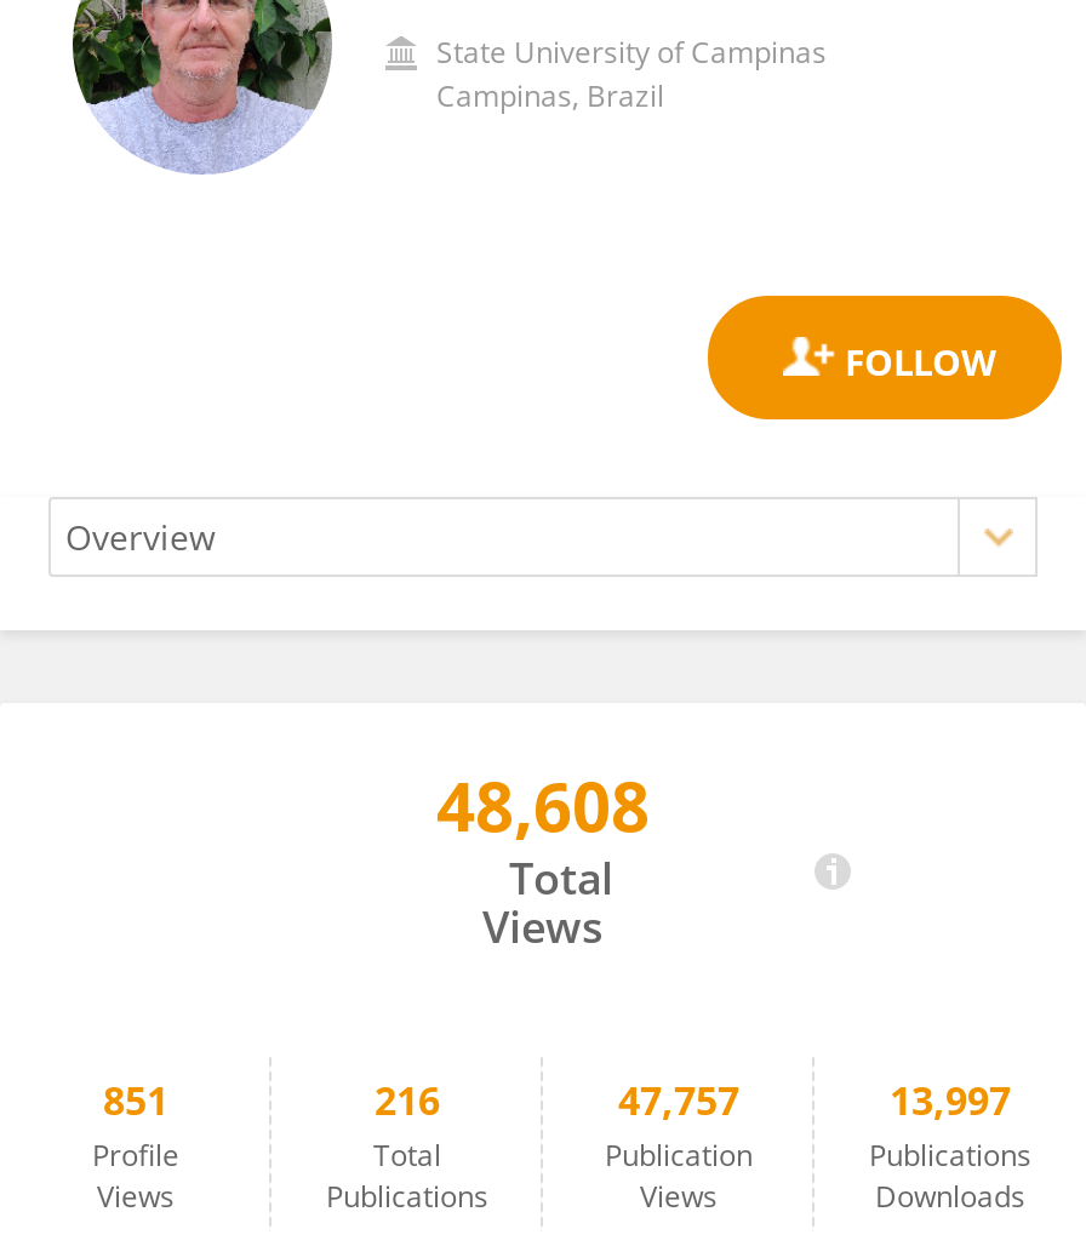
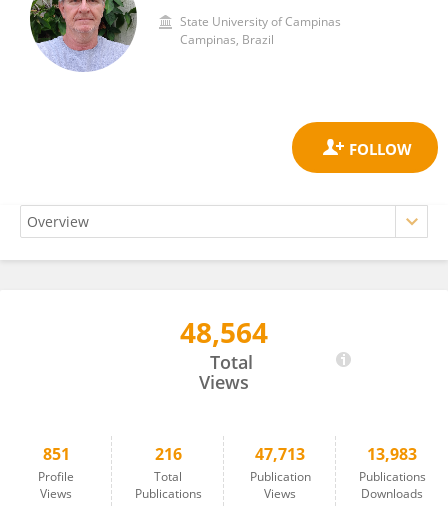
[436,759,650,851] 48,608 -> [180,313,268,351] 48,564
[618,1074,739,1127] 47,757 -> [255,443,305,465] 47,713
[890,1074,1011,1127] 13,997 -> [367,443,417,465] 13,983

